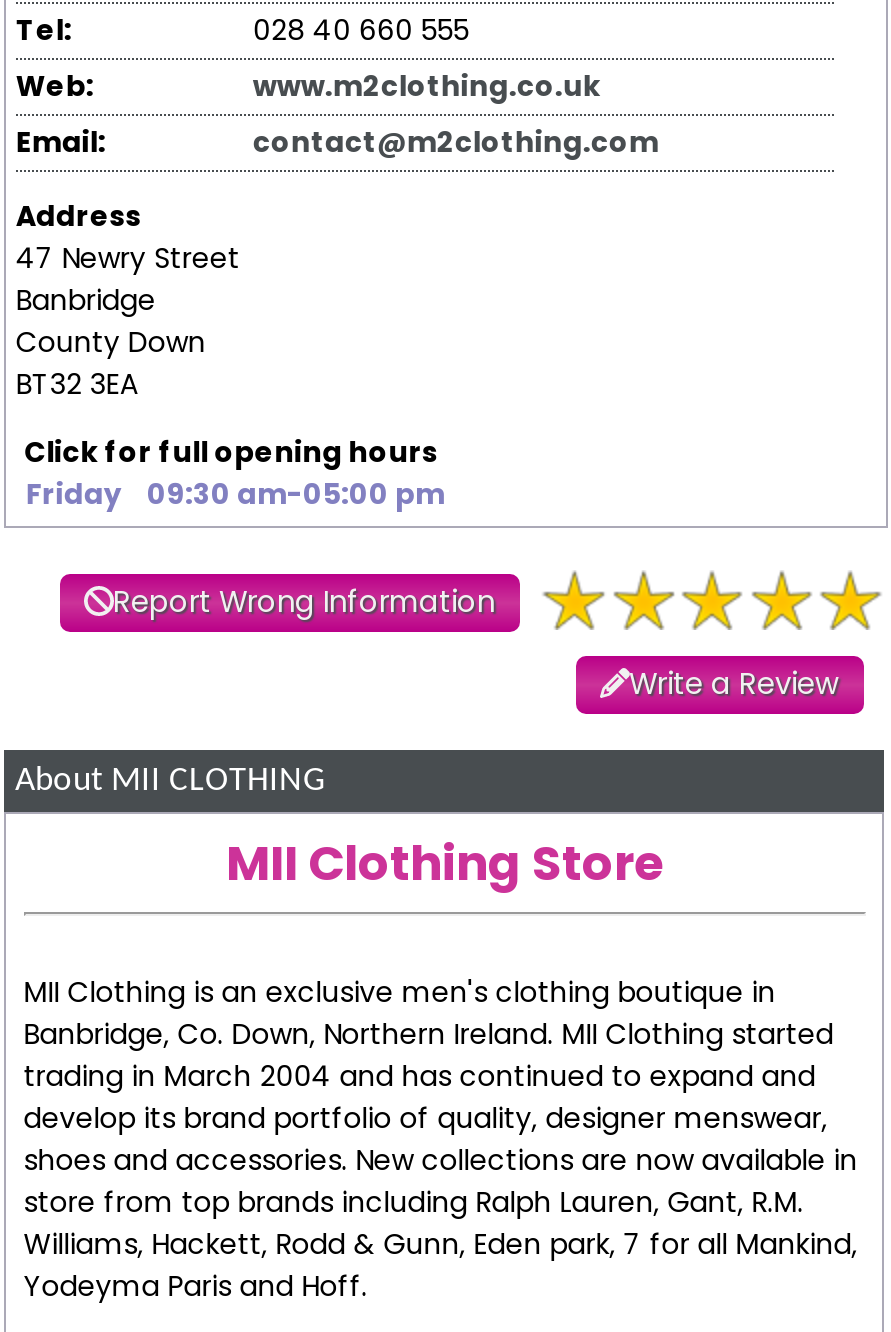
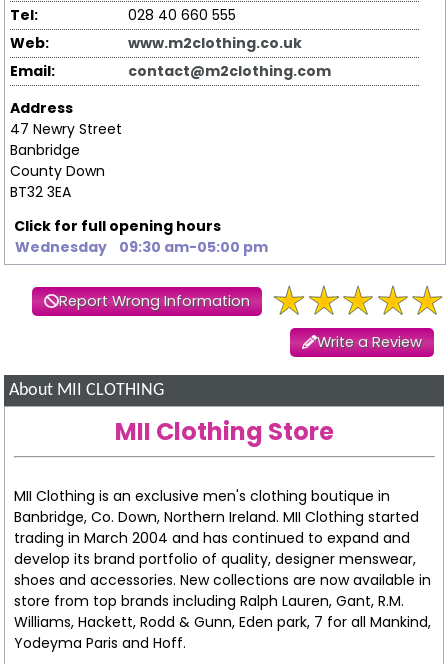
[26,474,122,514] Friday -> [15,237,107,257] Wednesday

